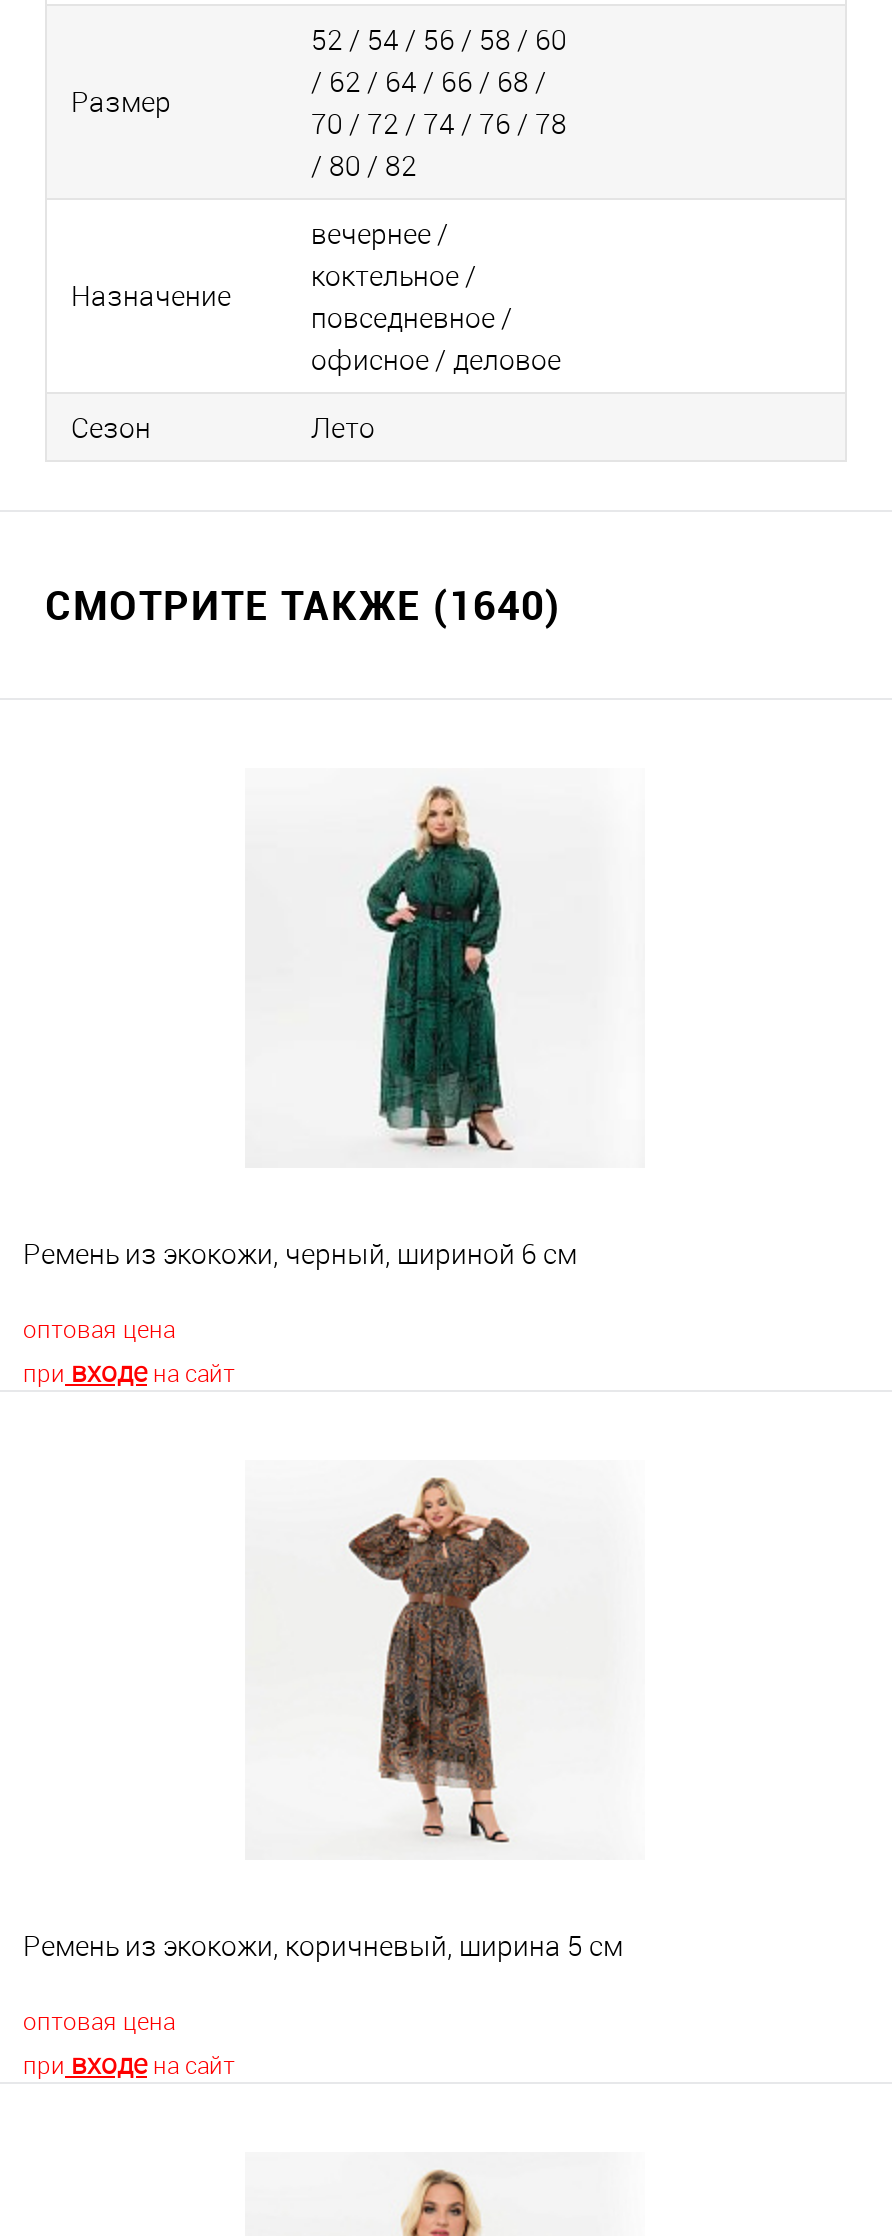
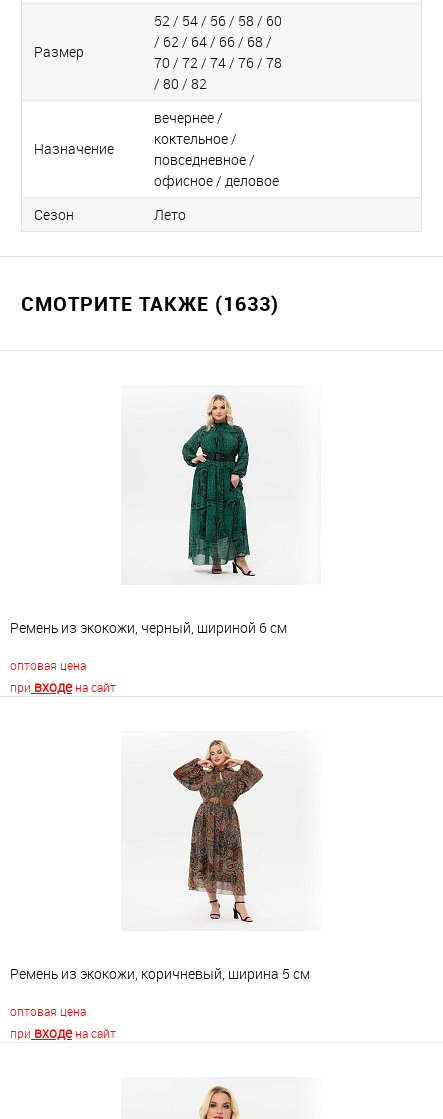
[45,578,561,632] СМОТРИТЕ ТАКЖЕ (1640) -> [21,290,279,317] СМОТРИТЕ ТАКЖЕ (1633)

